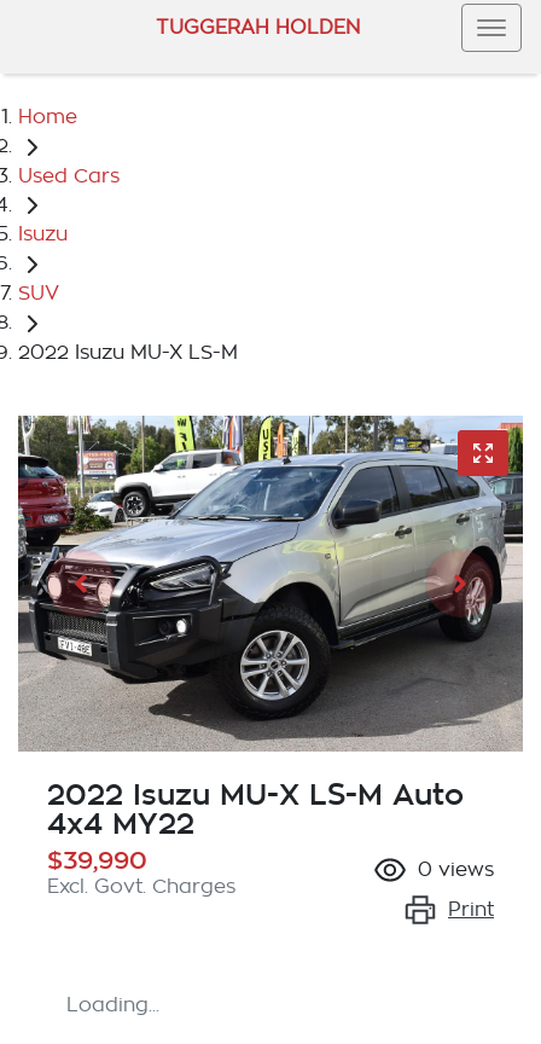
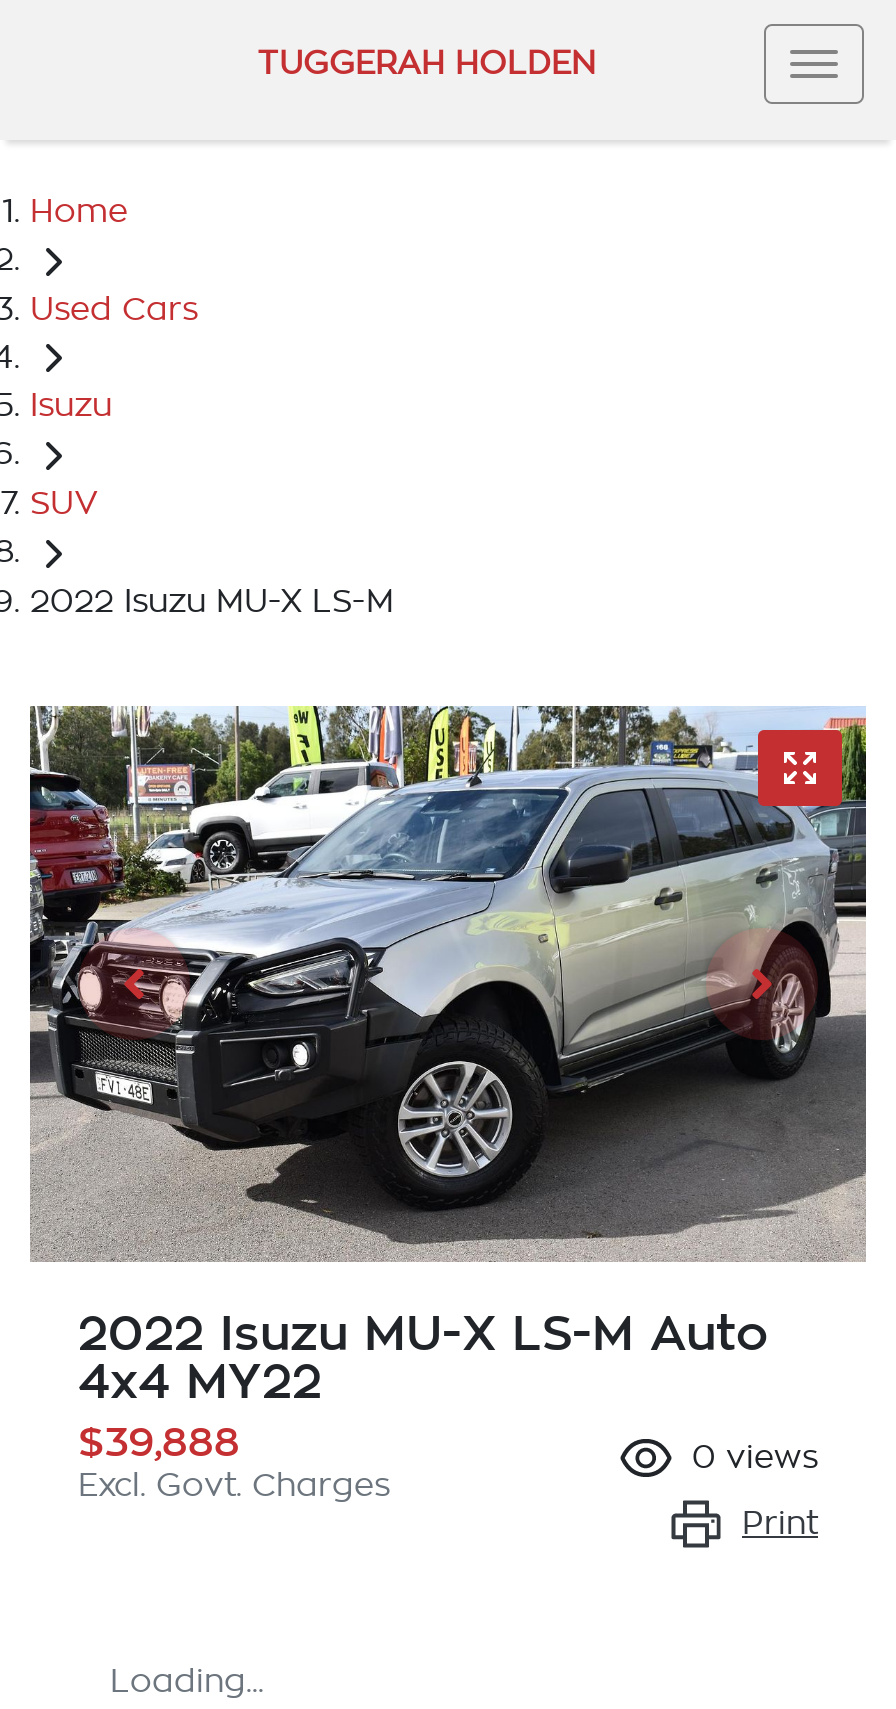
[47,846,147,874] $39,990 -> [78,1419,240,1465] $39,888

